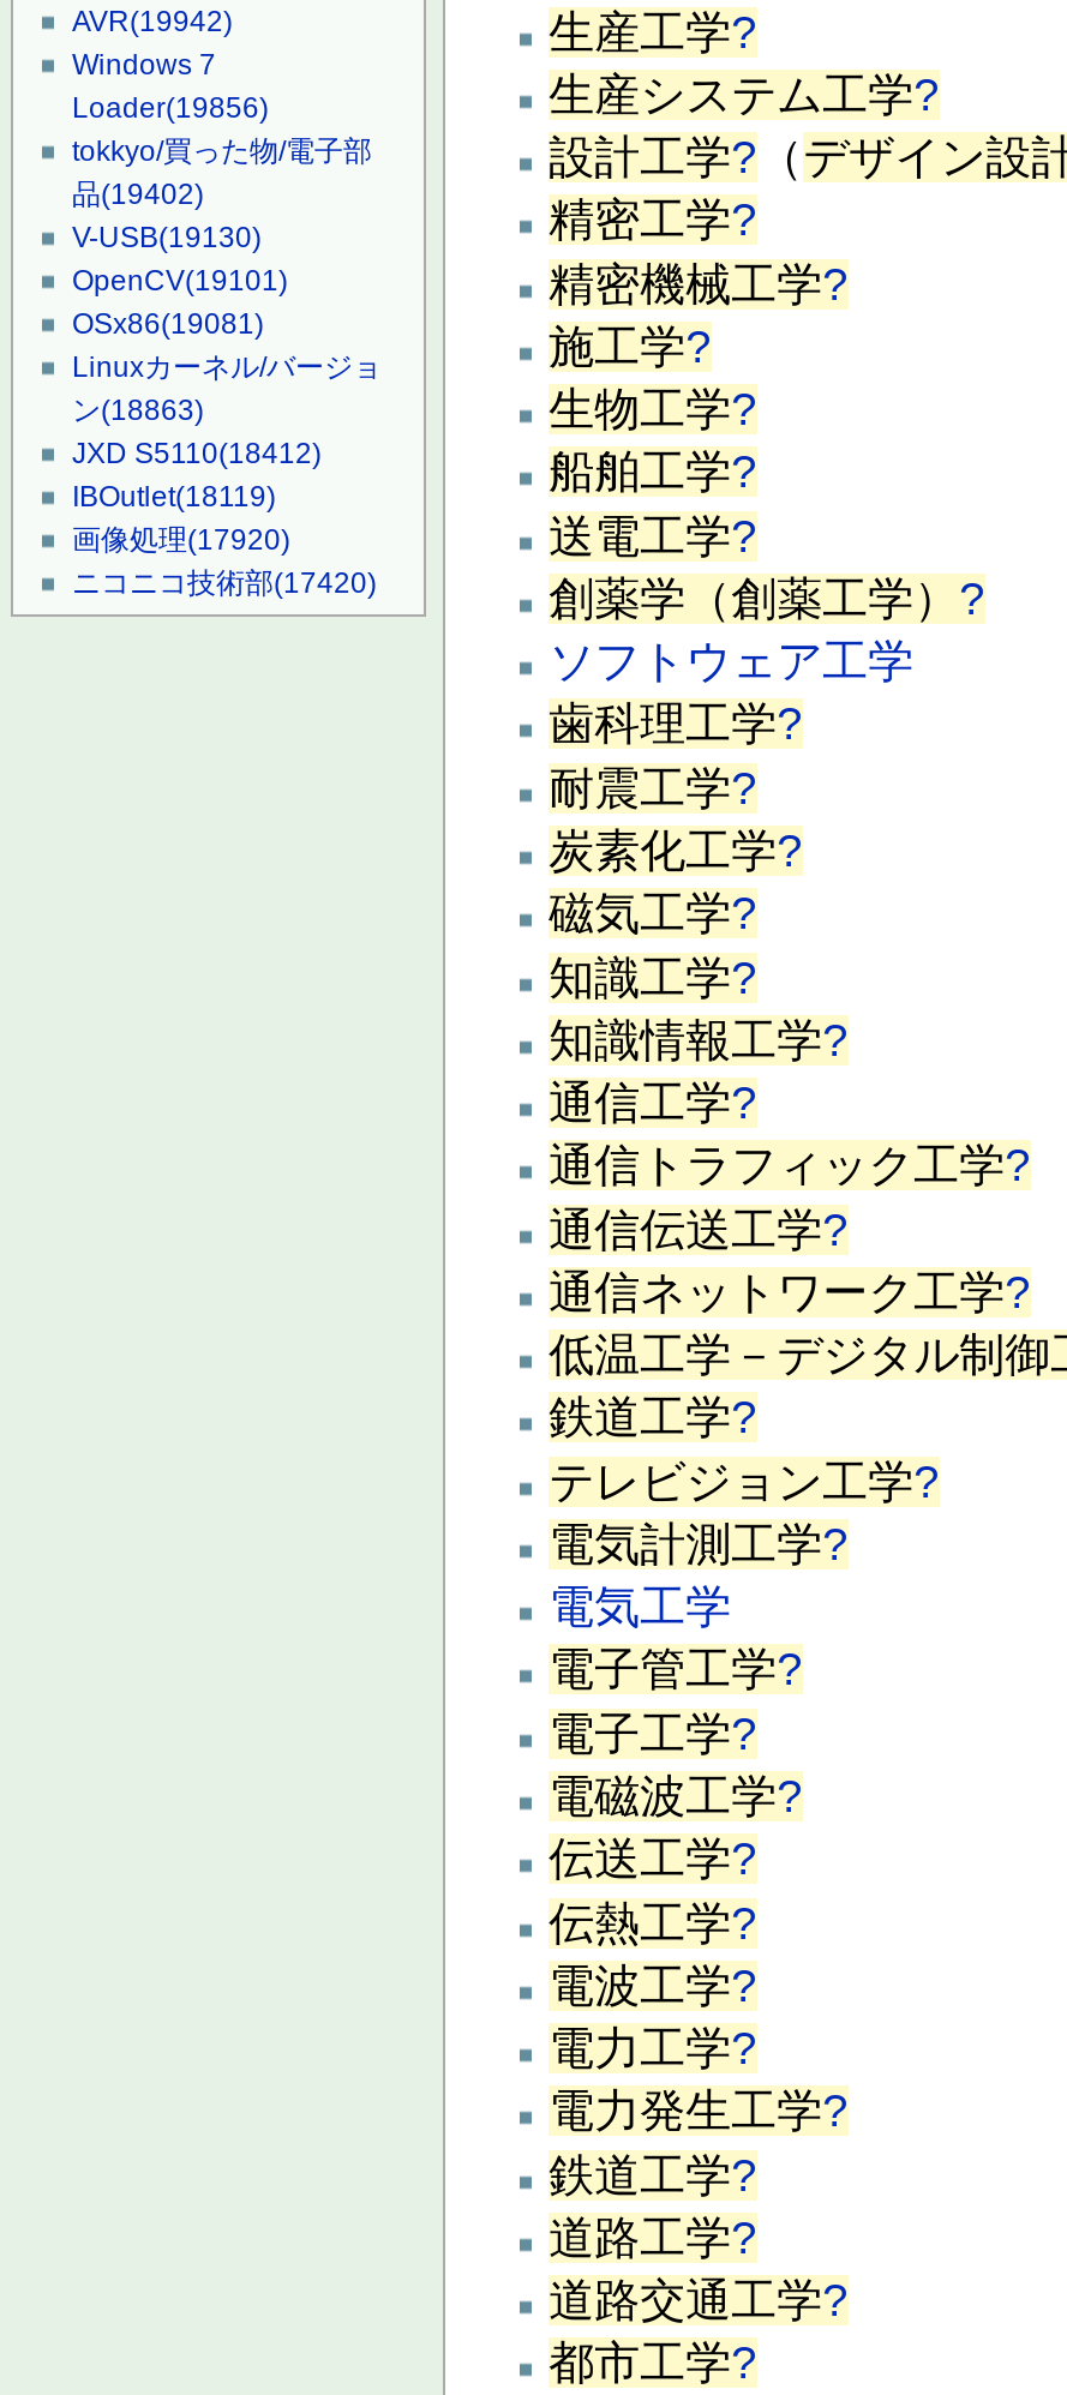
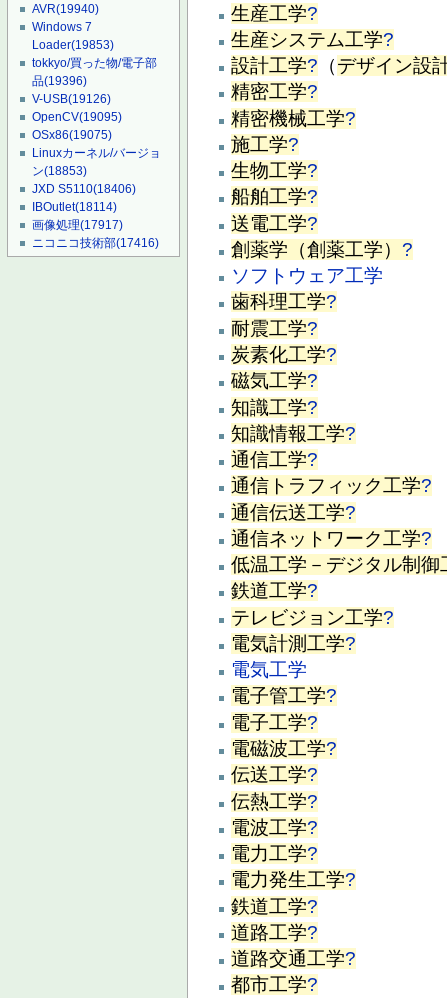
[72,5,233,39] AVR(19942) -> [32,2,99,16] AVR(19940)
[72,92,269,125] Loader(19856) -> [32,38,114,52] Loader(19853)
[72,178,204,212] 品(19402) -> [32,74,87,88] 品(19396)
[72,221,261,255] V-USB(19130) -> [32,92,111,106] V-USB(19126)
[72,264,288,298] OpenCV(19101) -> [32,110,122,124] OpenCV(19095)
[72,308,264,341] OSx86(19081) -> [32,128,112,142] OSx86(19075)
[72,394,204,428] ン(18863) -> [32,164,87,178] ン(18853)
[72,437,321,471] JXD S5110(18412) -> [32,182,136,196] JXD S5110(18406)
[72,480,276,514] IBOutlet(18119) -> [32,200,117,214] IBOutlet(18114)
[72,524,290,557] 画像処理(17920) -> [32,218,123,232] 画像処理(17917)
[72,567,377,600] ニコニコ技術部(17420) -> [32,236,159,250] ニコニコ技術部(17416)

